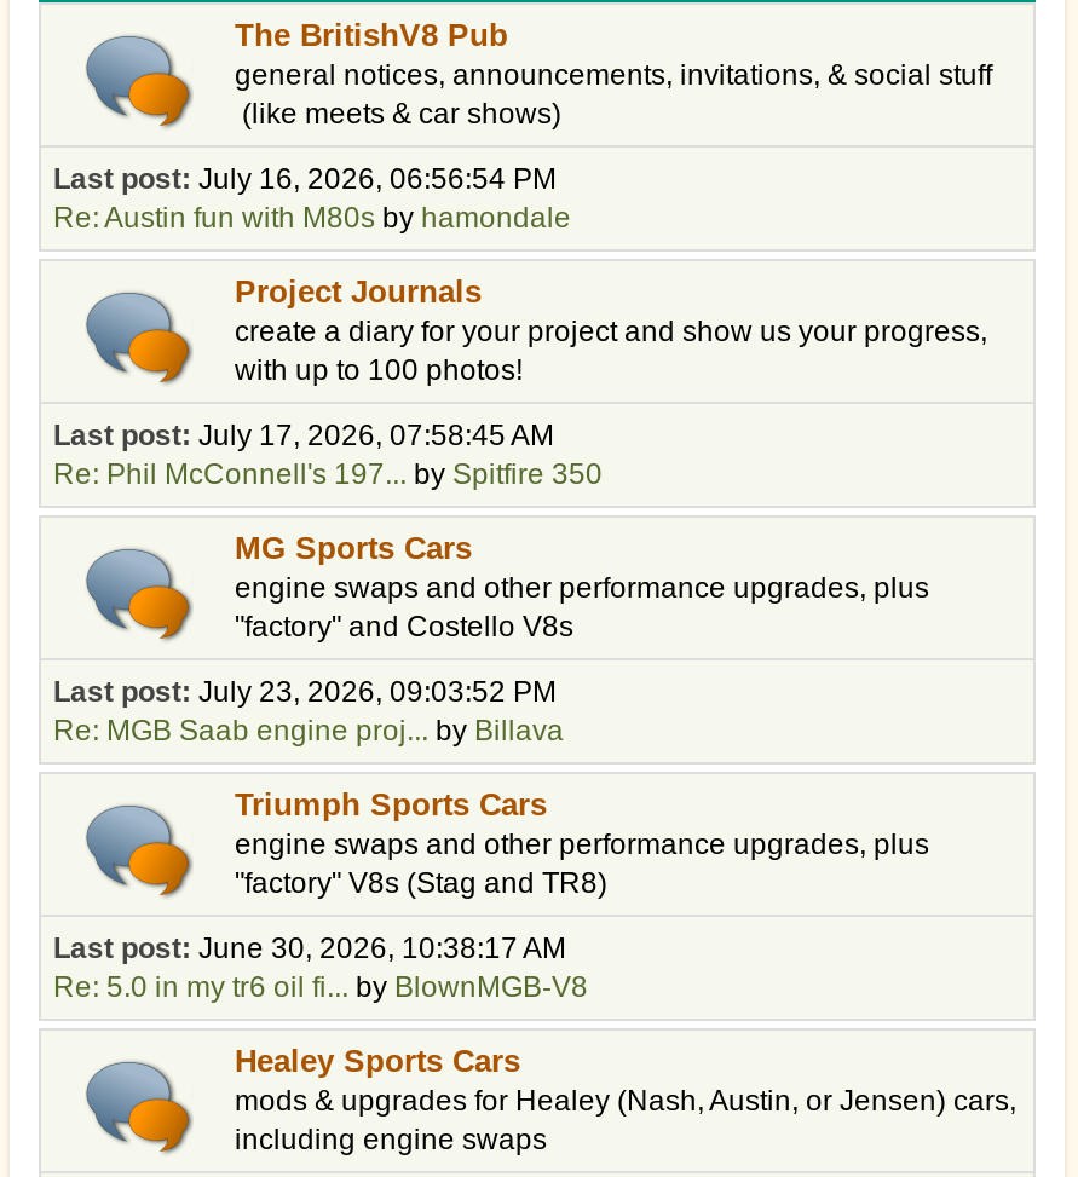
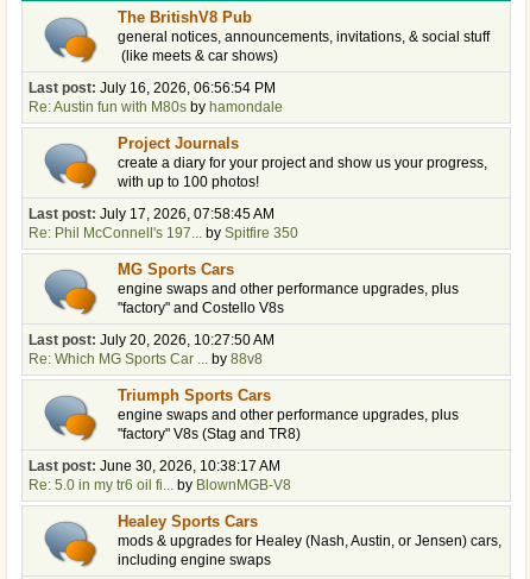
[53,676,564,749] Last post: July 23, 2026, 09:03:52 PM | Re: MGB Saab engine proj... by Billava -> [29,332,275,368] Last post: July 20, 2026, 10:27:50 AM | Re: Which MG Sports Car ... by 88v8

